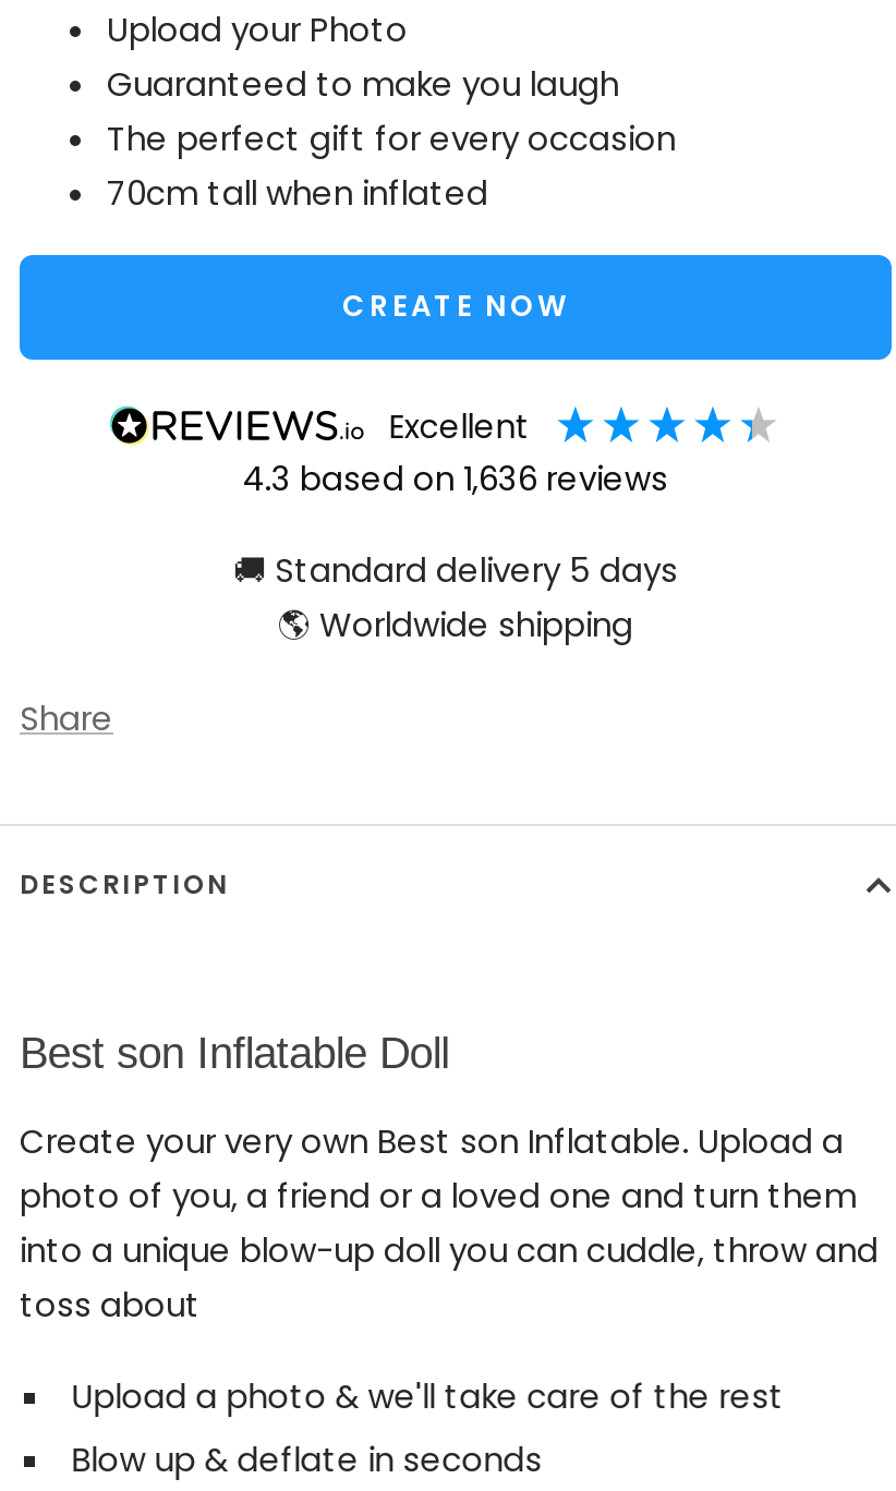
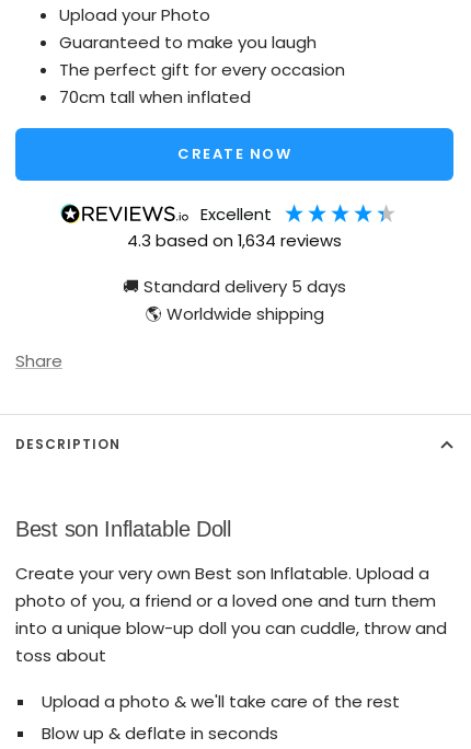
[243,456,668,502] 4.3 based on 1,636 reviews -> [127,229,342,252] 4.3 based on 1,634 reviews

